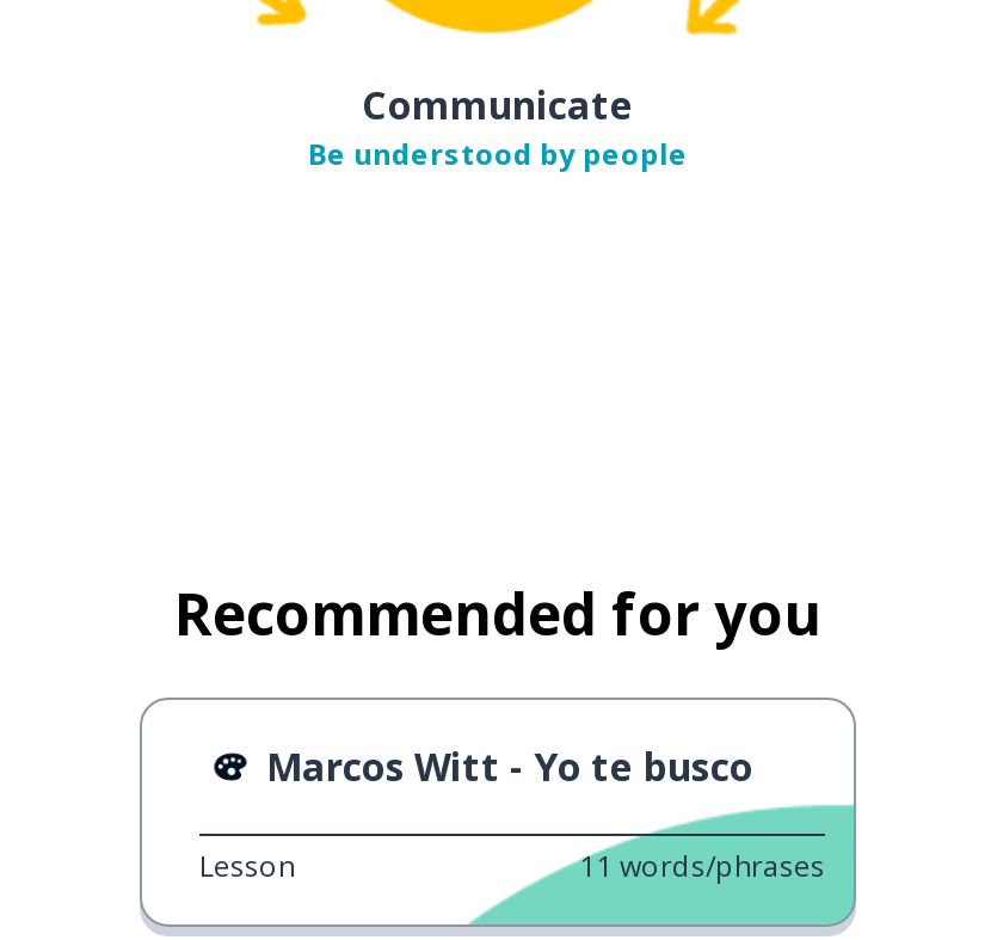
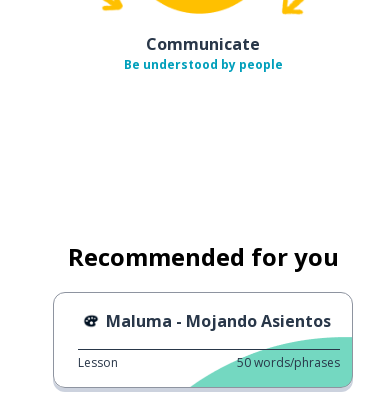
[266,740,753,793] Marcos Witt - Yo te busco -> [106,310,331,332] Maluma - Mojando Asientos
[579,845,825,886] 11 words/phrases -> [237,354,340,371] 50 words/phrases

